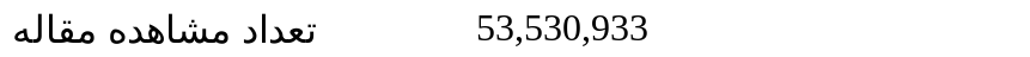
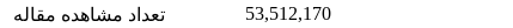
[476,7,648,48] 53,530,933 -> [245,4,331,23] 53,512,170

